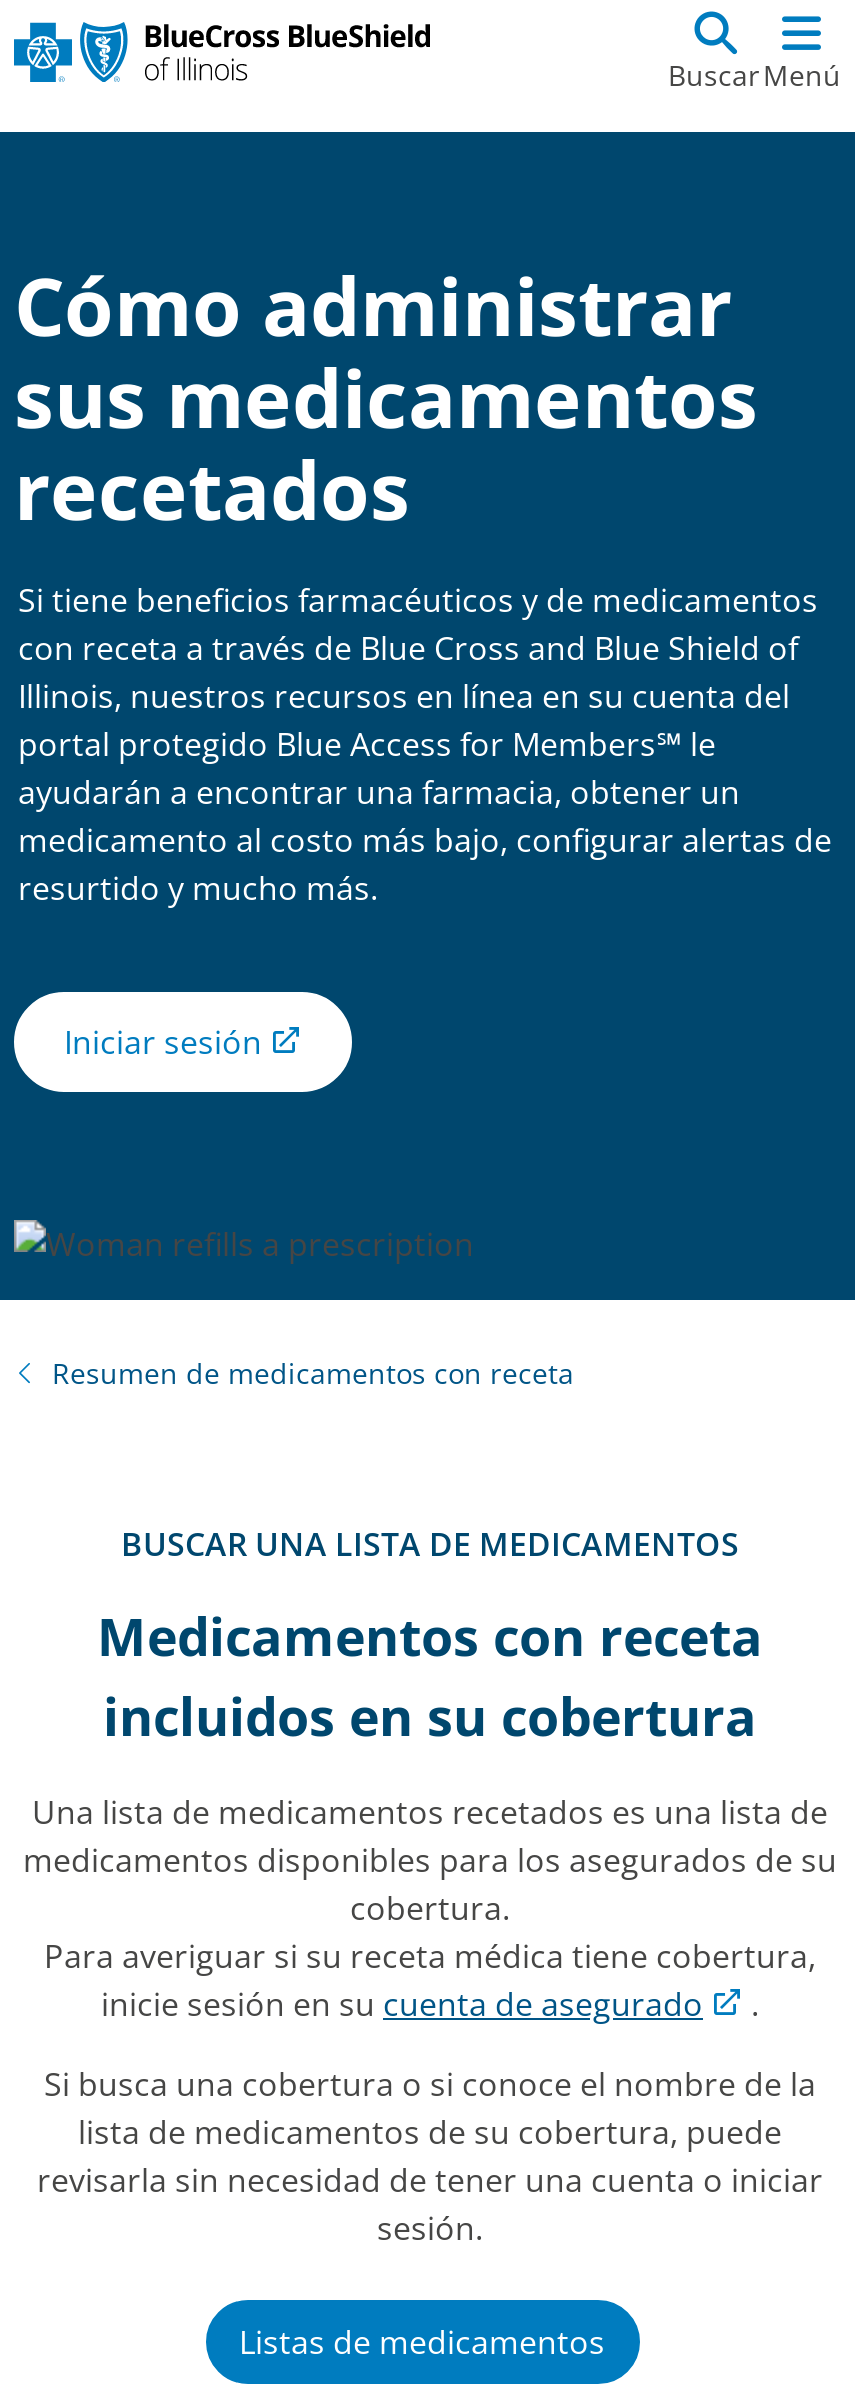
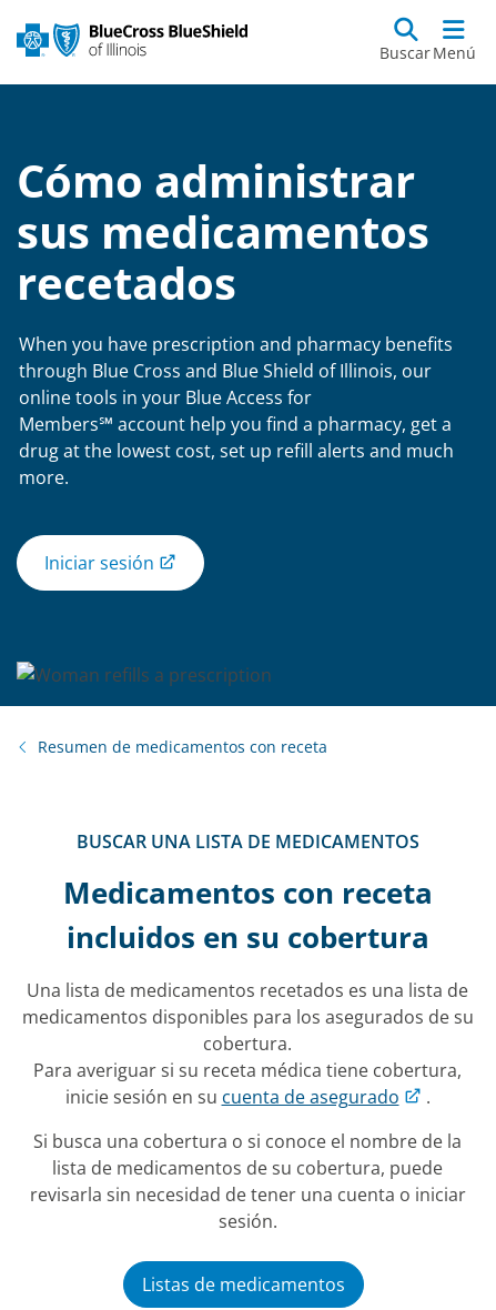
[18,578,832,910] Si tiene beneficios farmacéuticos y de medicamentos | con receta a través de Blue Cross and Blue Shield of | Illinois, nuestros recursos en línea en su cuenta del | portal protegido Blue Access for Members℠ le | ayudarán a encontrar una farmacia, obtener un | medicamento al costo más bajo, configurar alertas de | resurtido y mucho más. -> [19,332,454,490] When you have prescription and pharmacy benefits | through Blue Cross and Blue Shield of Illinois, our | online tools in your Blue Access for | Members℠ account help you find a pharmacy, get a | drug at the lowest cost, set up refill alerts and much | more.

